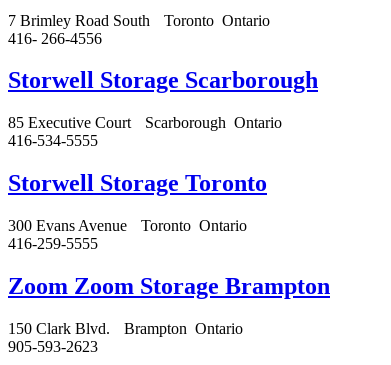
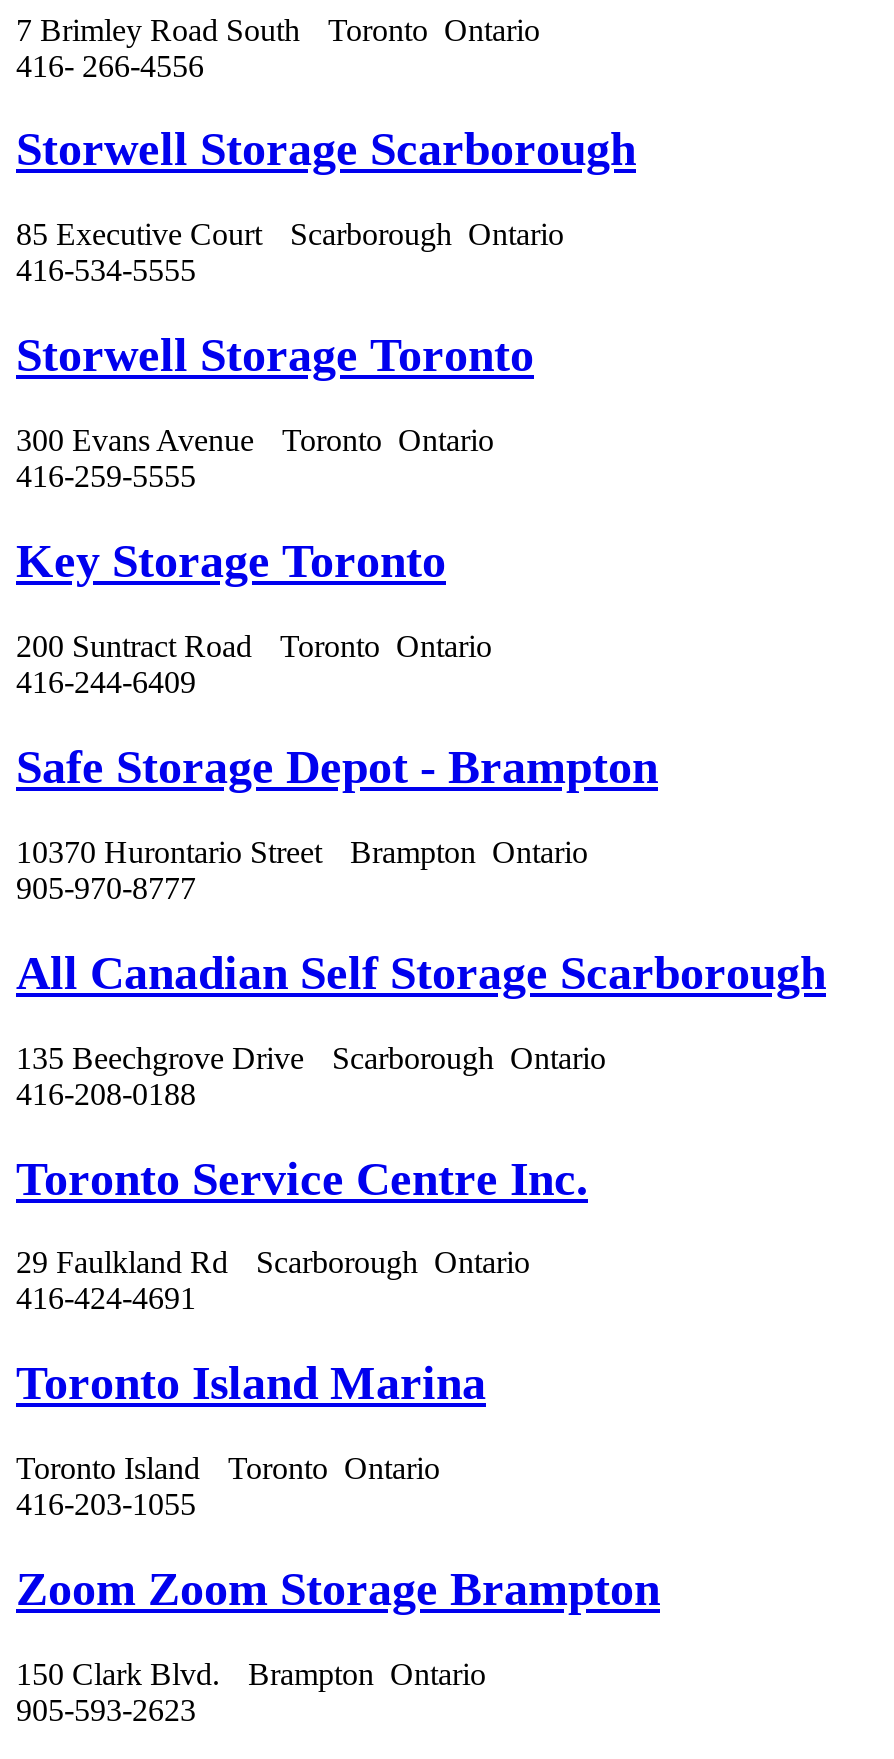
none -> [16,535,826,1521] Key Storage Toronto | 200 Suntract Road | Toronto Ontario | 416-244-6409 | Safe Storage Depot - Brampton | 10370 Hurontario Street | Brampton Ontario | 905-970-8777 | All Canadian Self Storage Scarborough | 135 Beechgrove Drive | Scarborough Ontario | 416-208-0188 | Toronto Service Centre Inc. | 29 Faulkland Rd | Scarborough Ontario | 416-424-4691 | Toronto Island Marina | Toronto Island | Toronto Ontario | 416-203-1055

